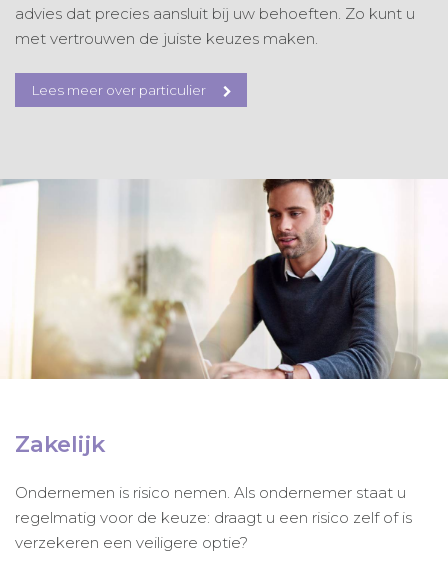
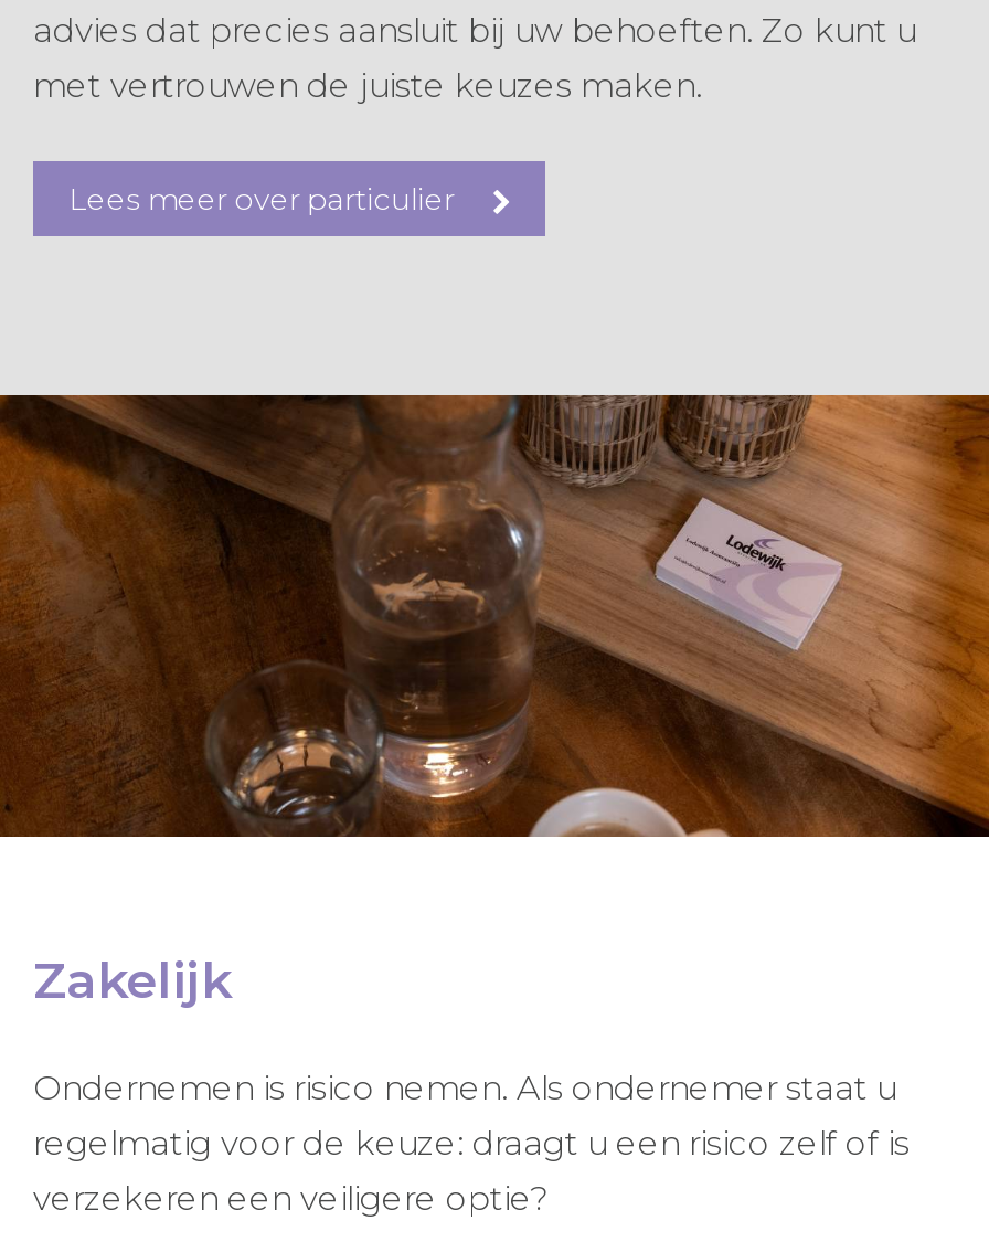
[3,179,445,380] [image] -> [7,393,982,839] [image]

